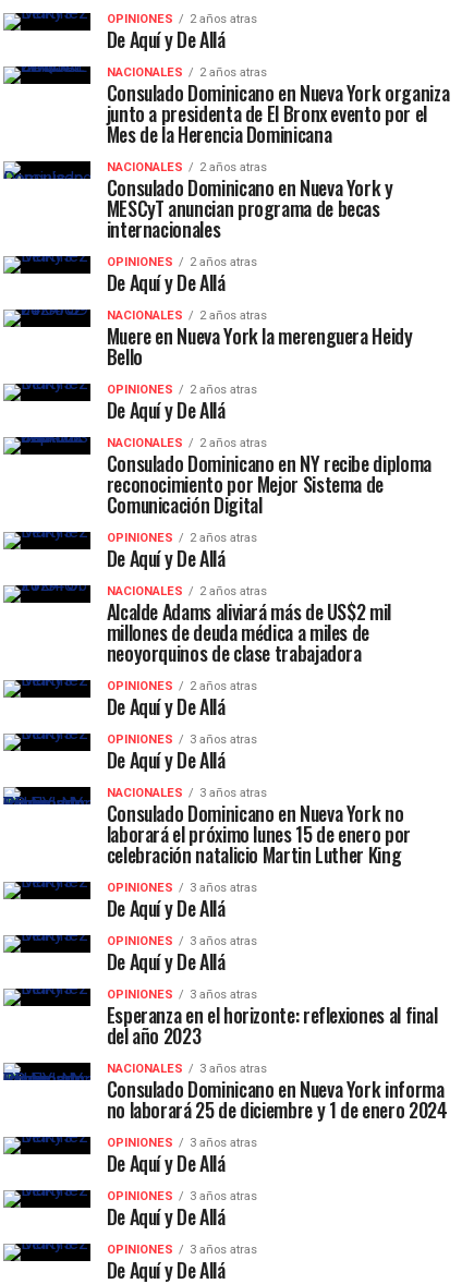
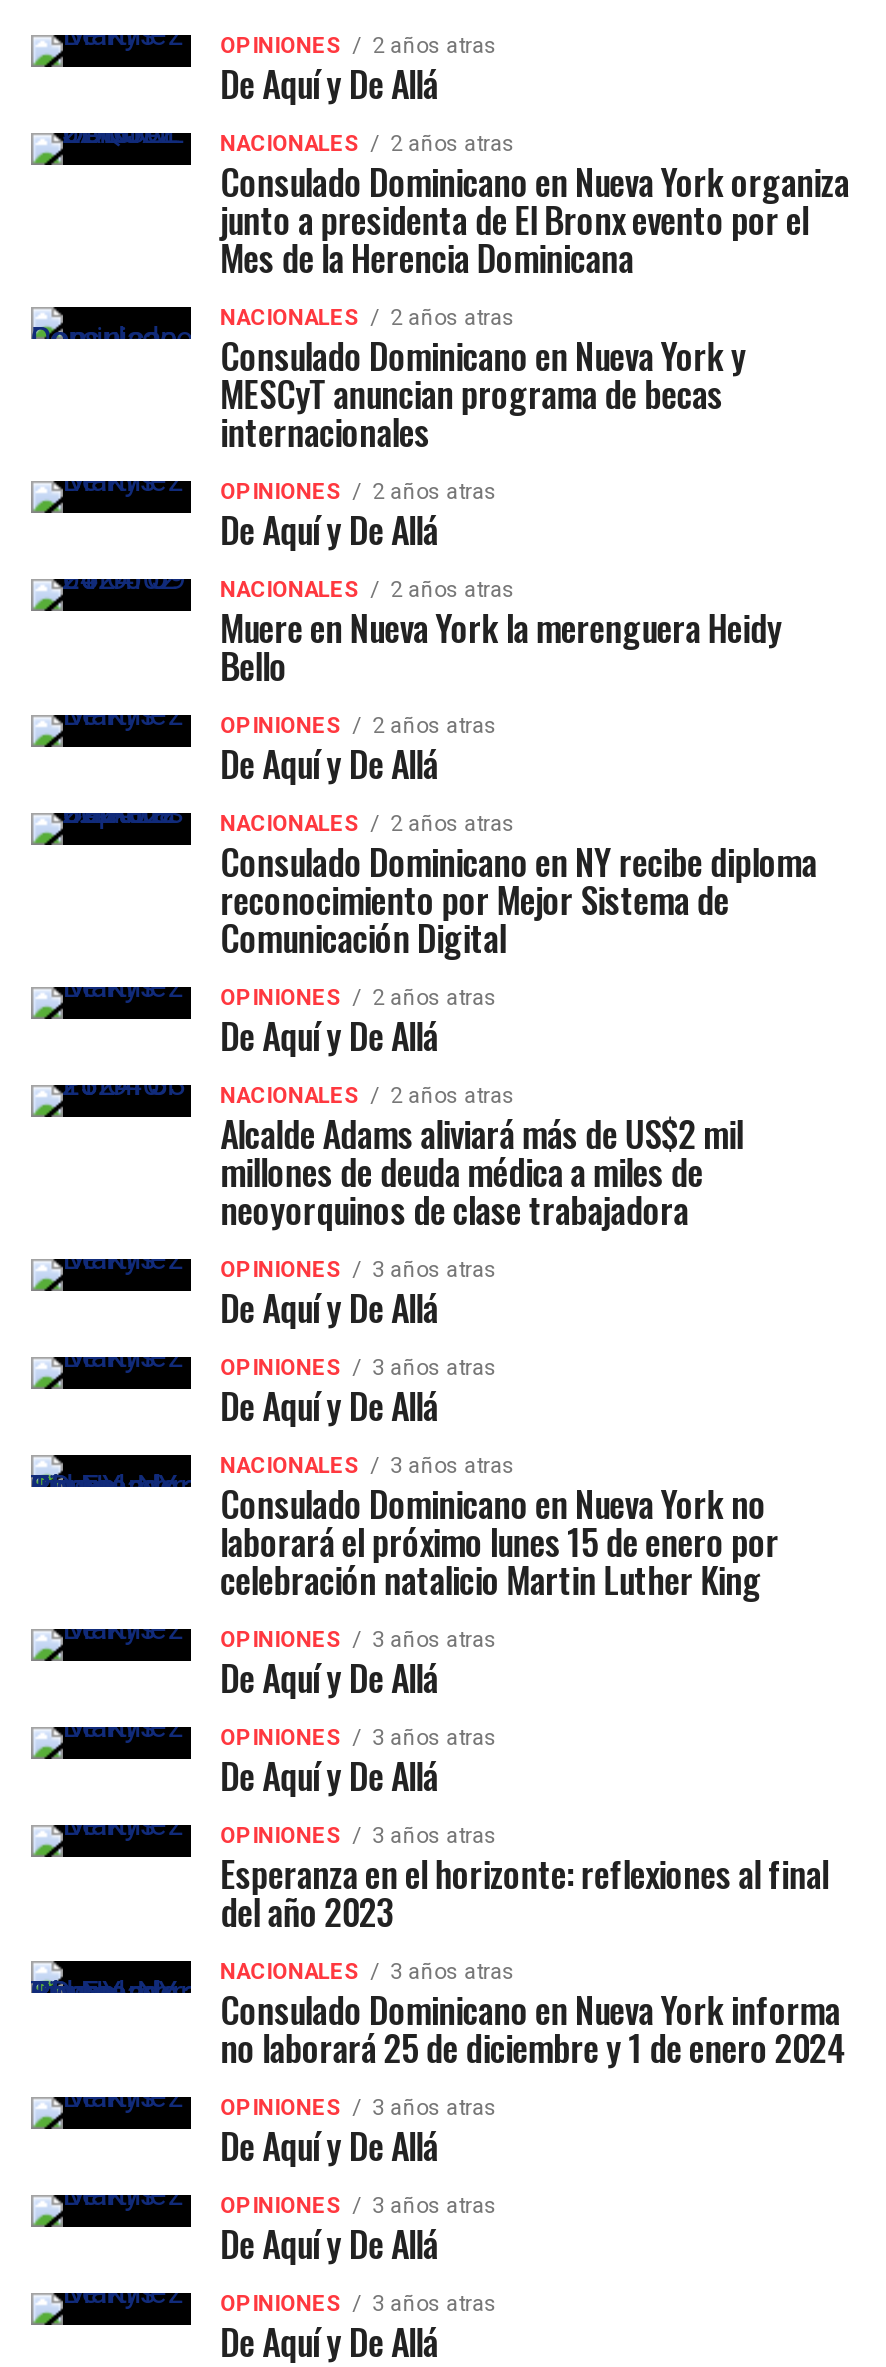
[106,679,257,693] OPINIONES 2 años atras -> [220,1257,496,1283] OPINIONES 3 años atras

